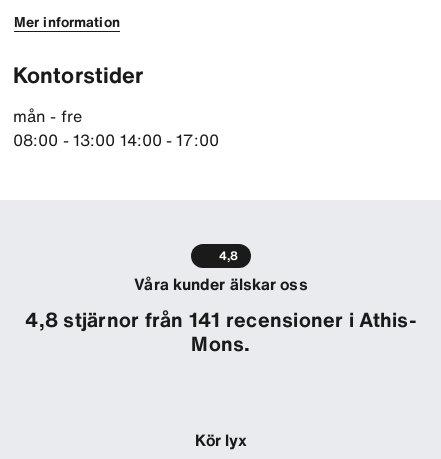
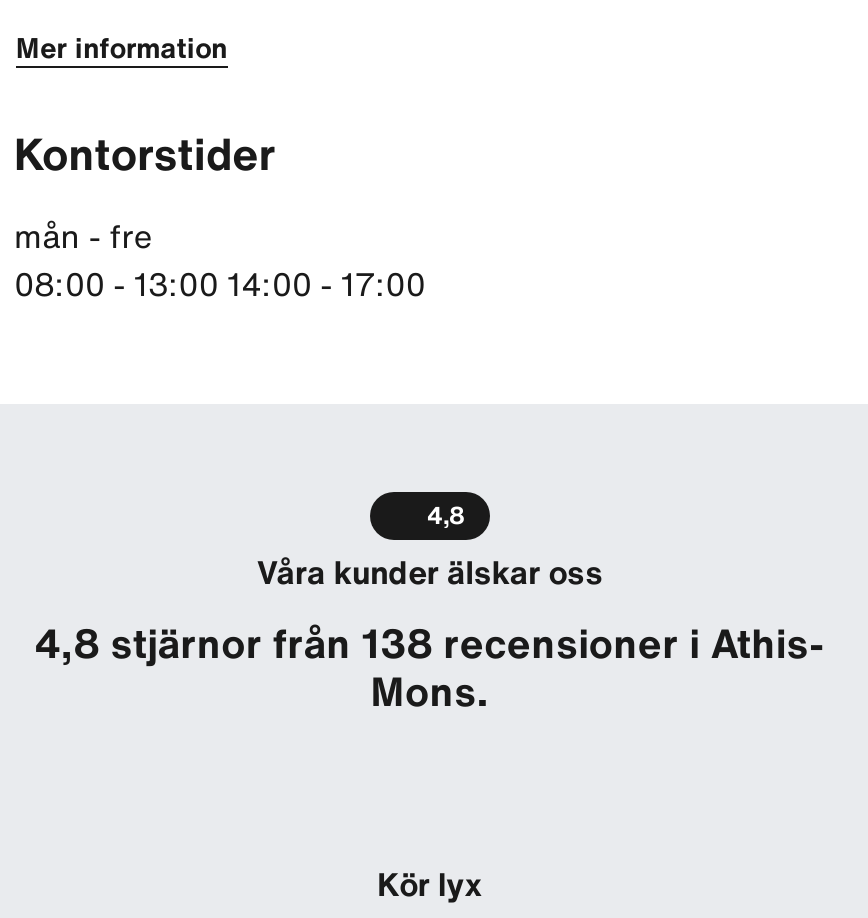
[25,305,417,334] 4,8 stjärnor från 141 recensioner i Athis- -> [34,614,826,672] 4,8 stjärnor från 138 recensioner i Athis-

